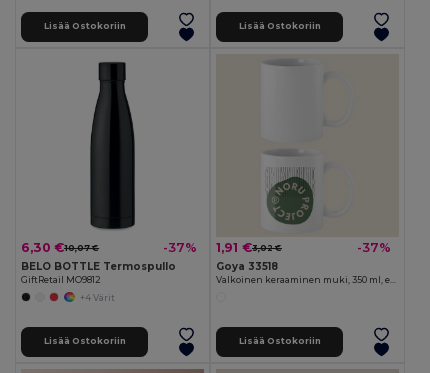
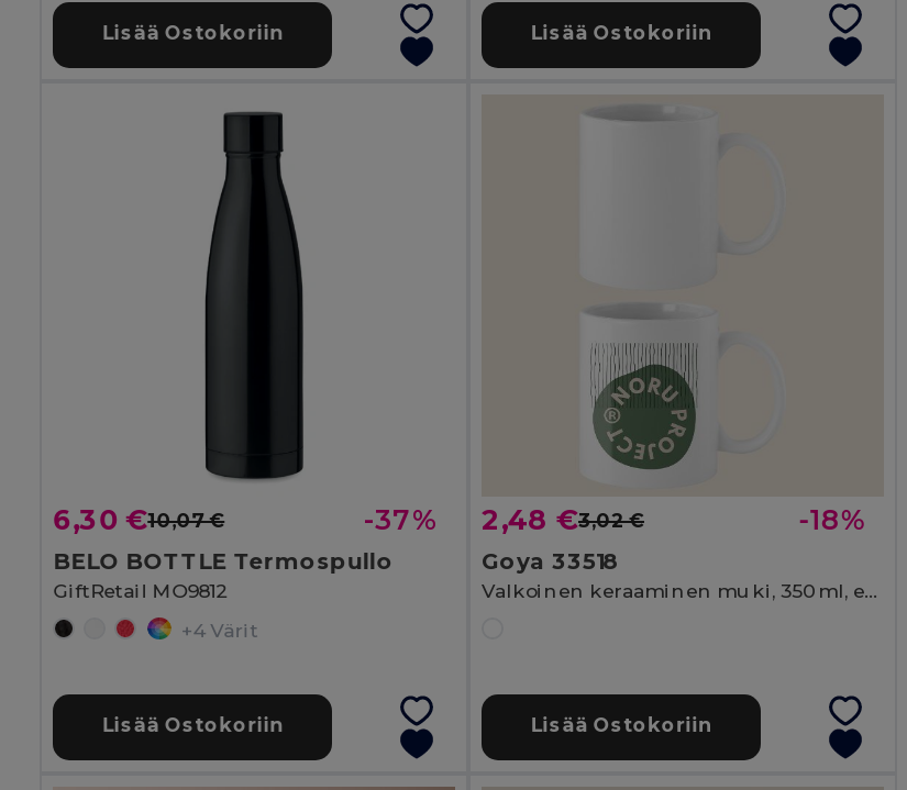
[162,239,282,255] -37% 1,91 €3,02 € -> [364,502,644,536] -37% 2,48 €3,02 €
[357,240,391,255] -37% -> [799,503,867,536] -18%

